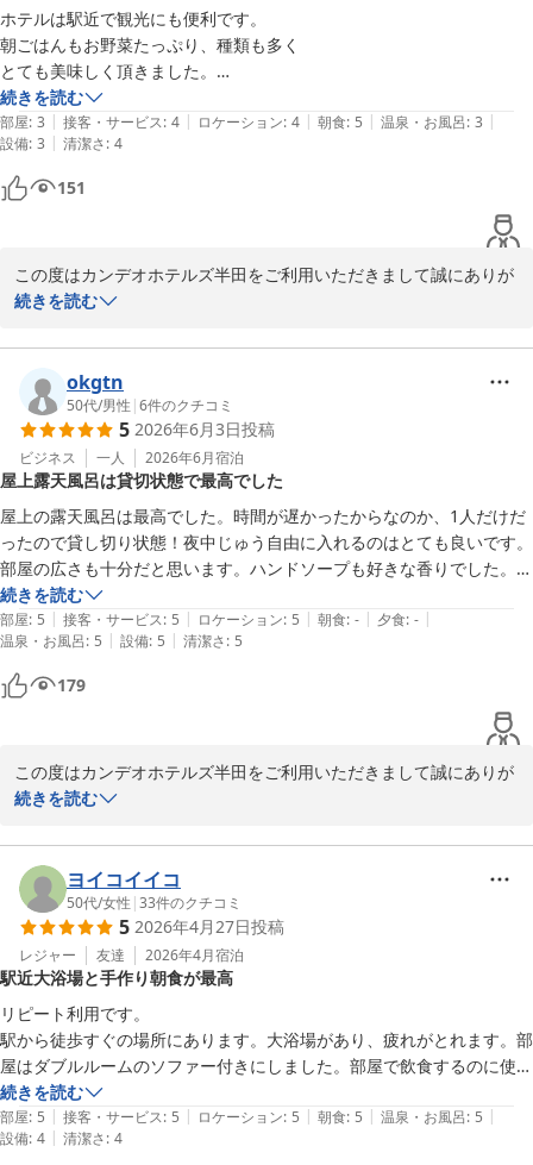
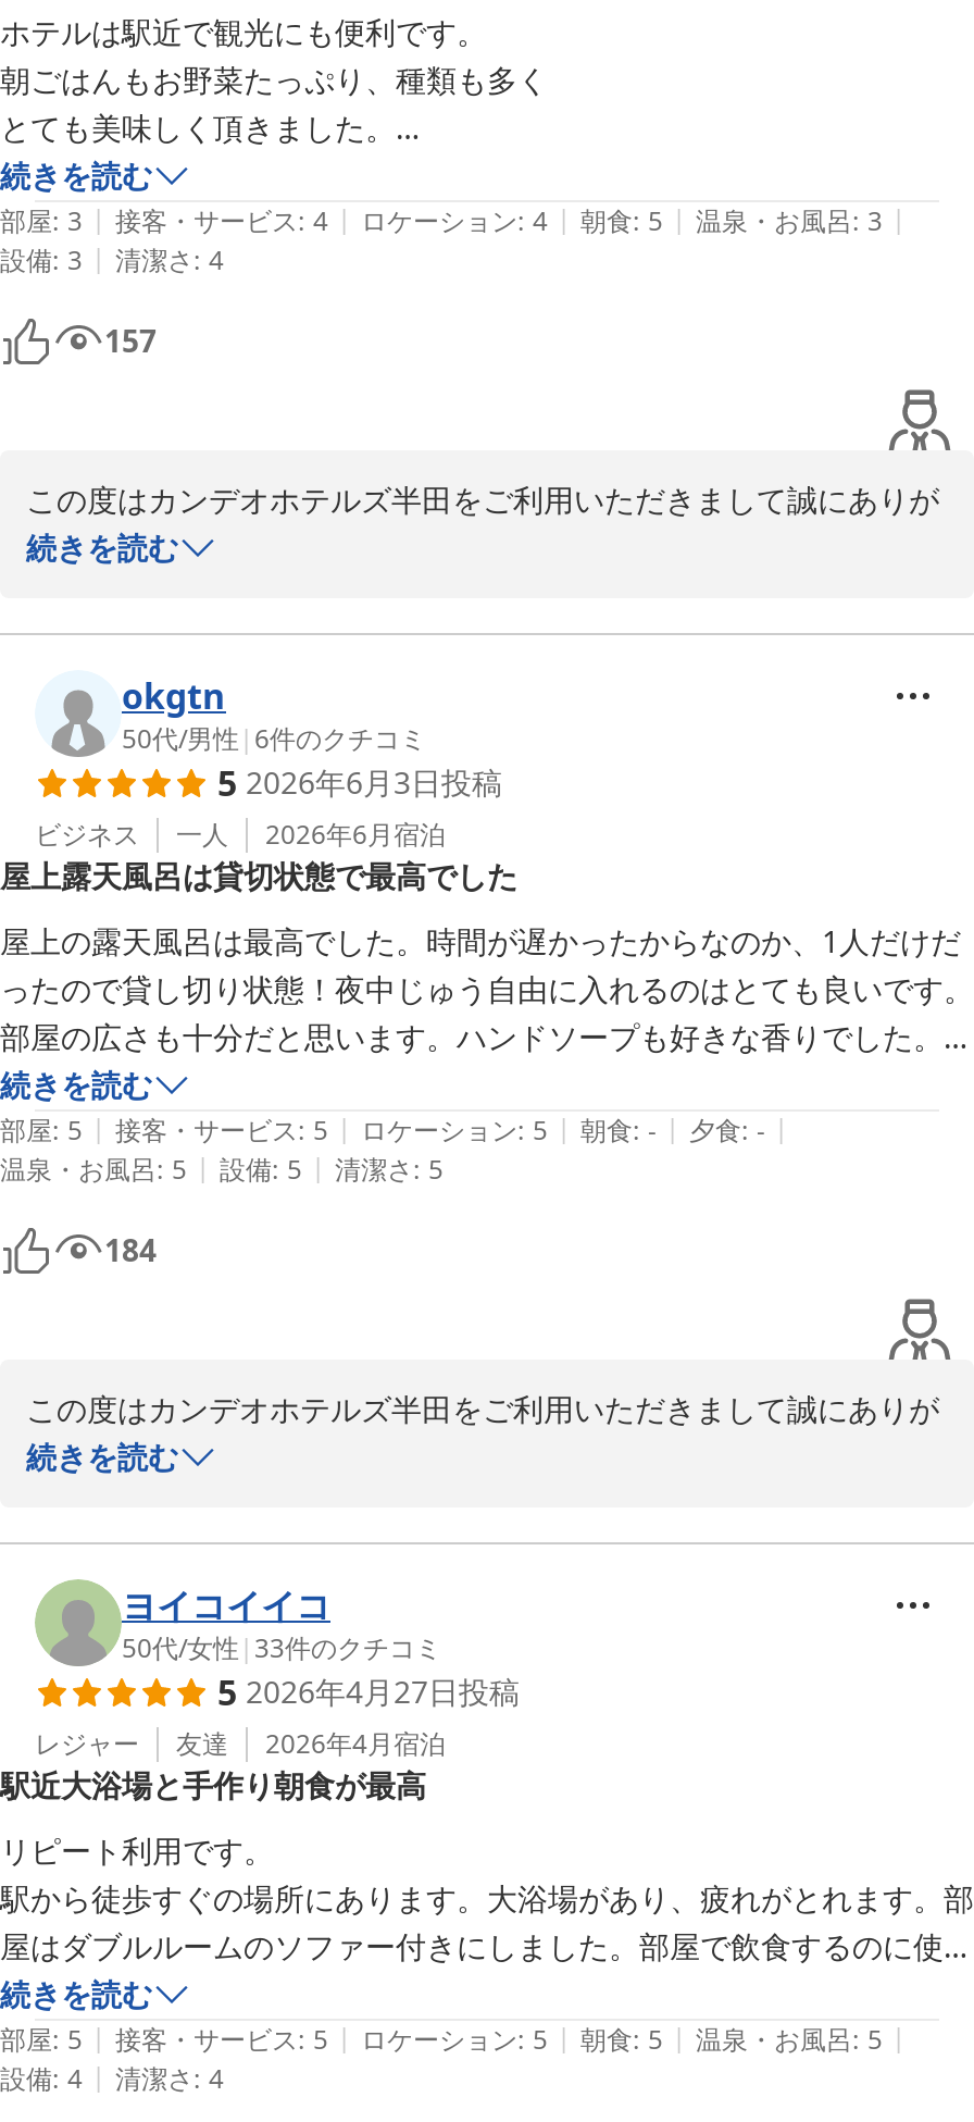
[57,176,86,199] 151 -> [104,320,157,361] 157
[57,674,86,696] 179 -> [104,1229,157,1270] 184

